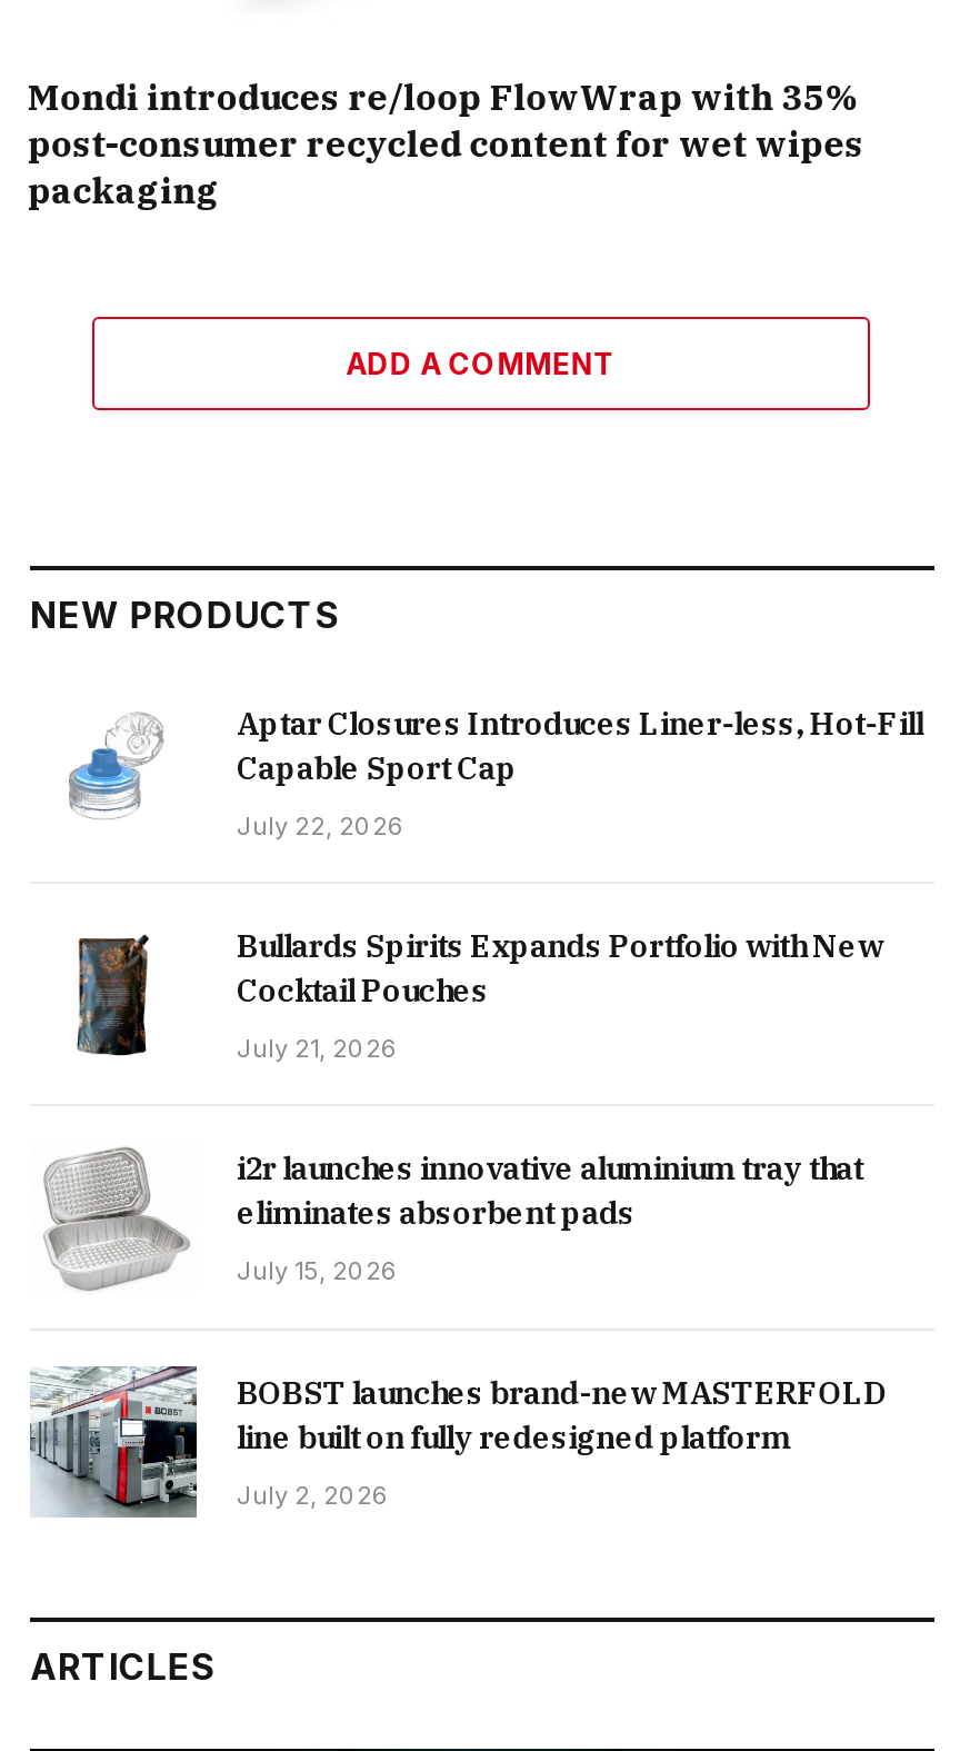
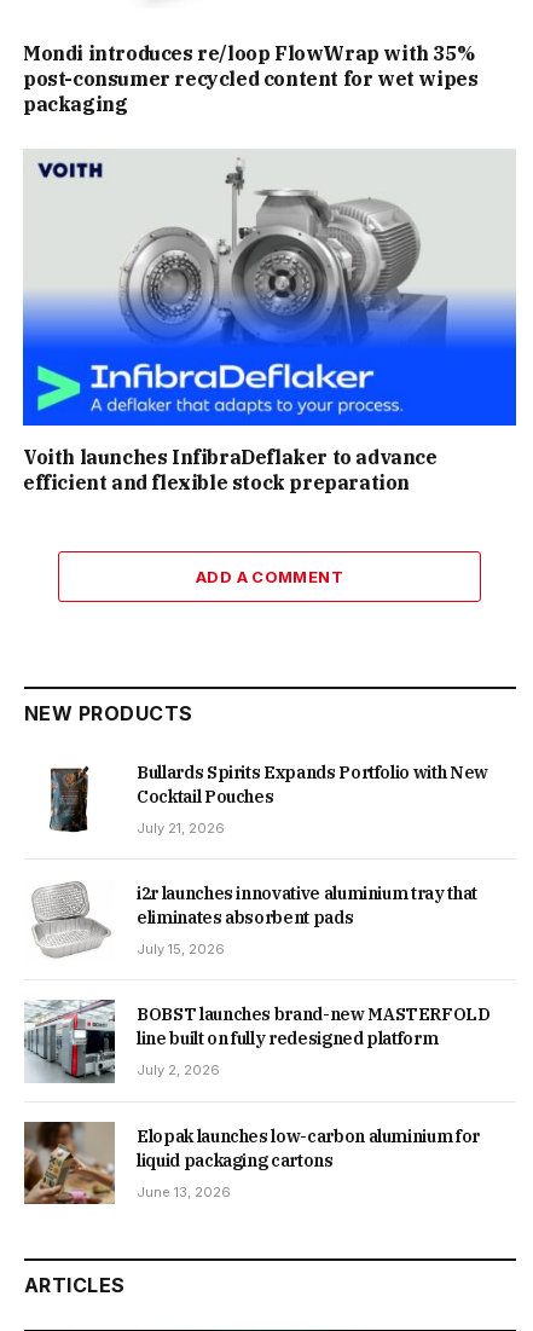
none -> [22,150,517,495] [image] | Voith launches InfibraDeflaker to advance | efficient and flexible stock preparation
[68,704,923,842] [image] | Aptar Closures Introduces Liner-less, Hot-Fill | Capable Sport Cap | July 22, 2026 -> none
none -> [23,1121,480,1205] [image] | Elopak launches low-carbon aluminium for | liquid packaging cartons | June 13, 2026

